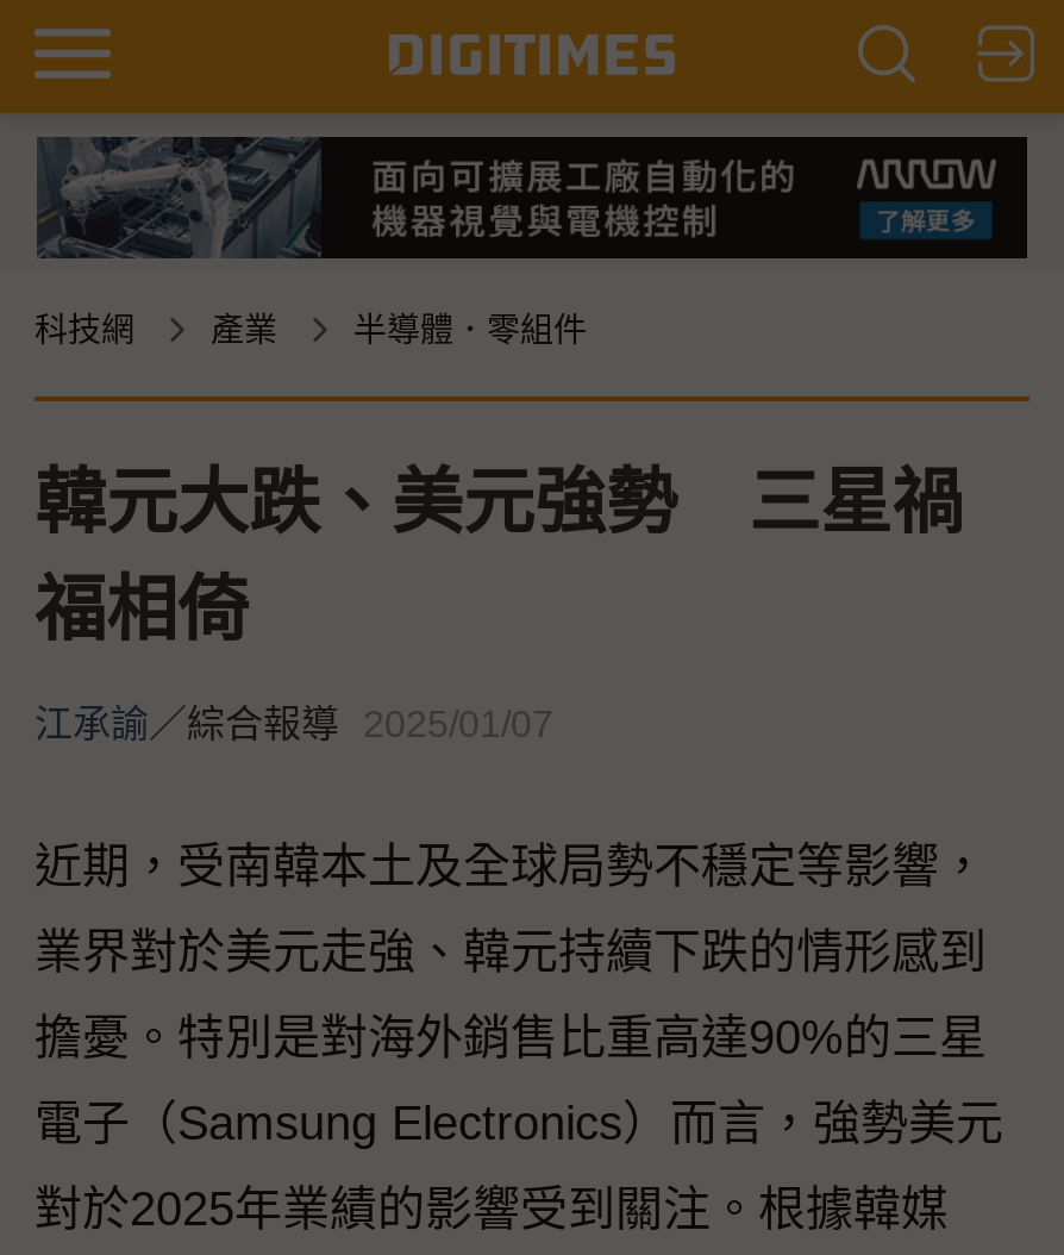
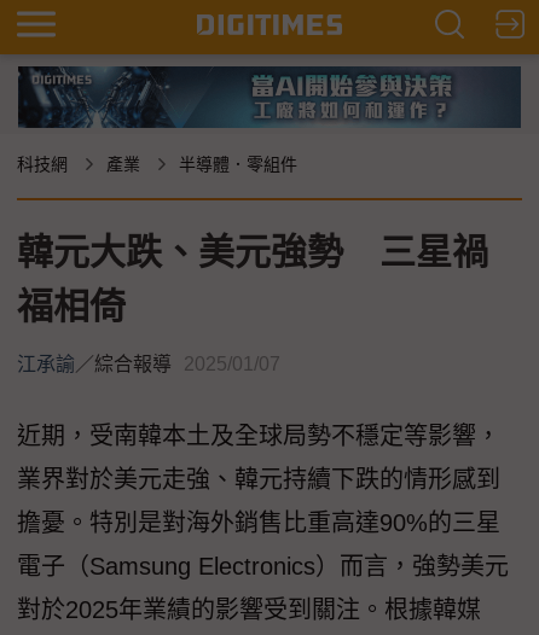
[37,135,1029,261] [image] -> [18,65,522,129] [image]

